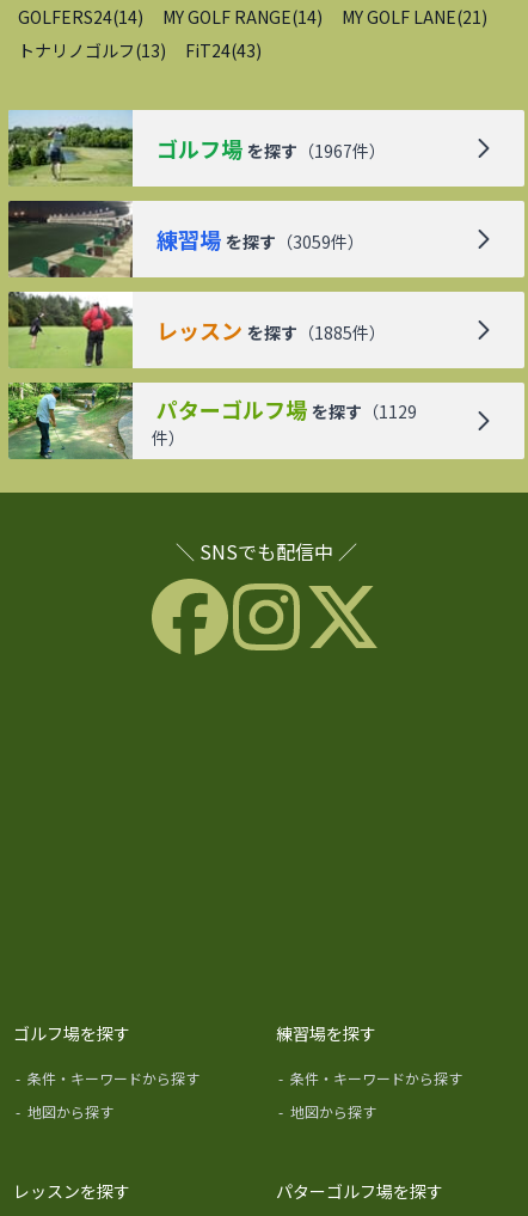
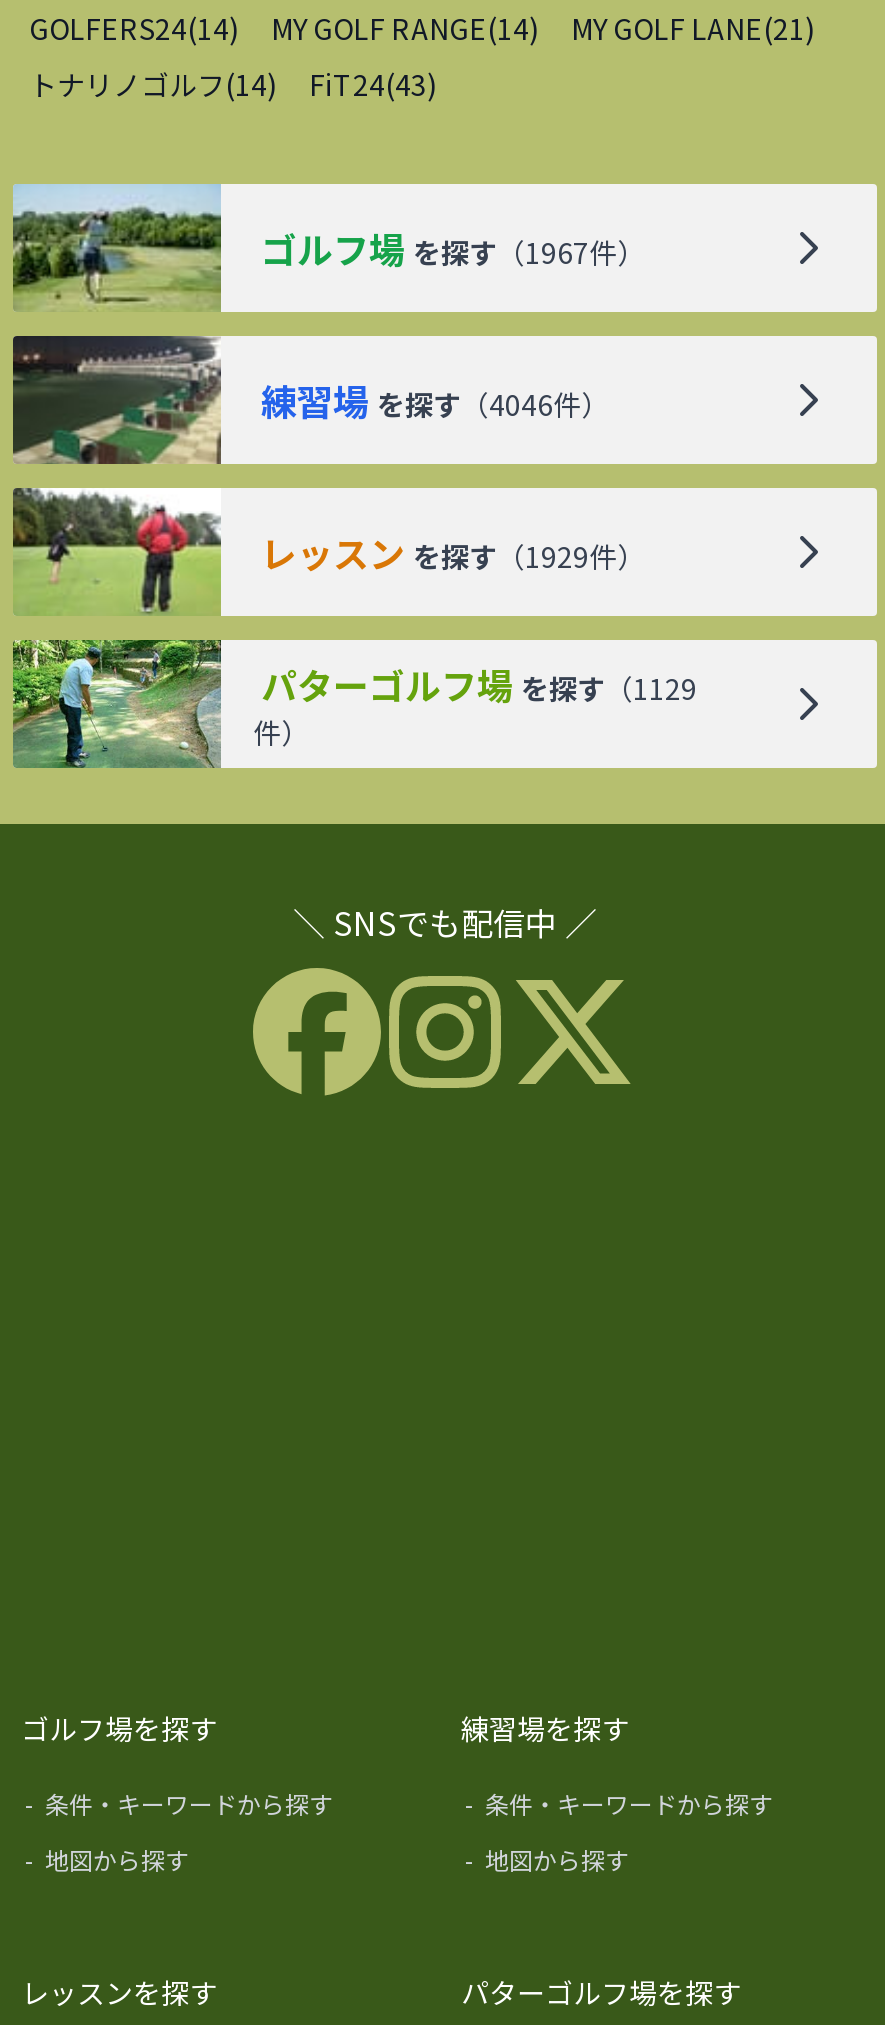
[18,38,166,62] トナリノゴルフ(13) -> [29,64,277,104] トナリノゴルフ(14)
[156,223,364,255] 練習場 を探す（3059件） -> [261,374,609,426] 練習場 を探す（4046件）
[156,314,386,345] レッスン を探す（1885件） -> [261,526,645,578] レッスン を探す（1929件）

